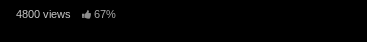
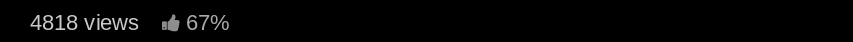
[16,8,116,20] 4800 views 67% -> [30,10,230,34] 4818 views 67%

